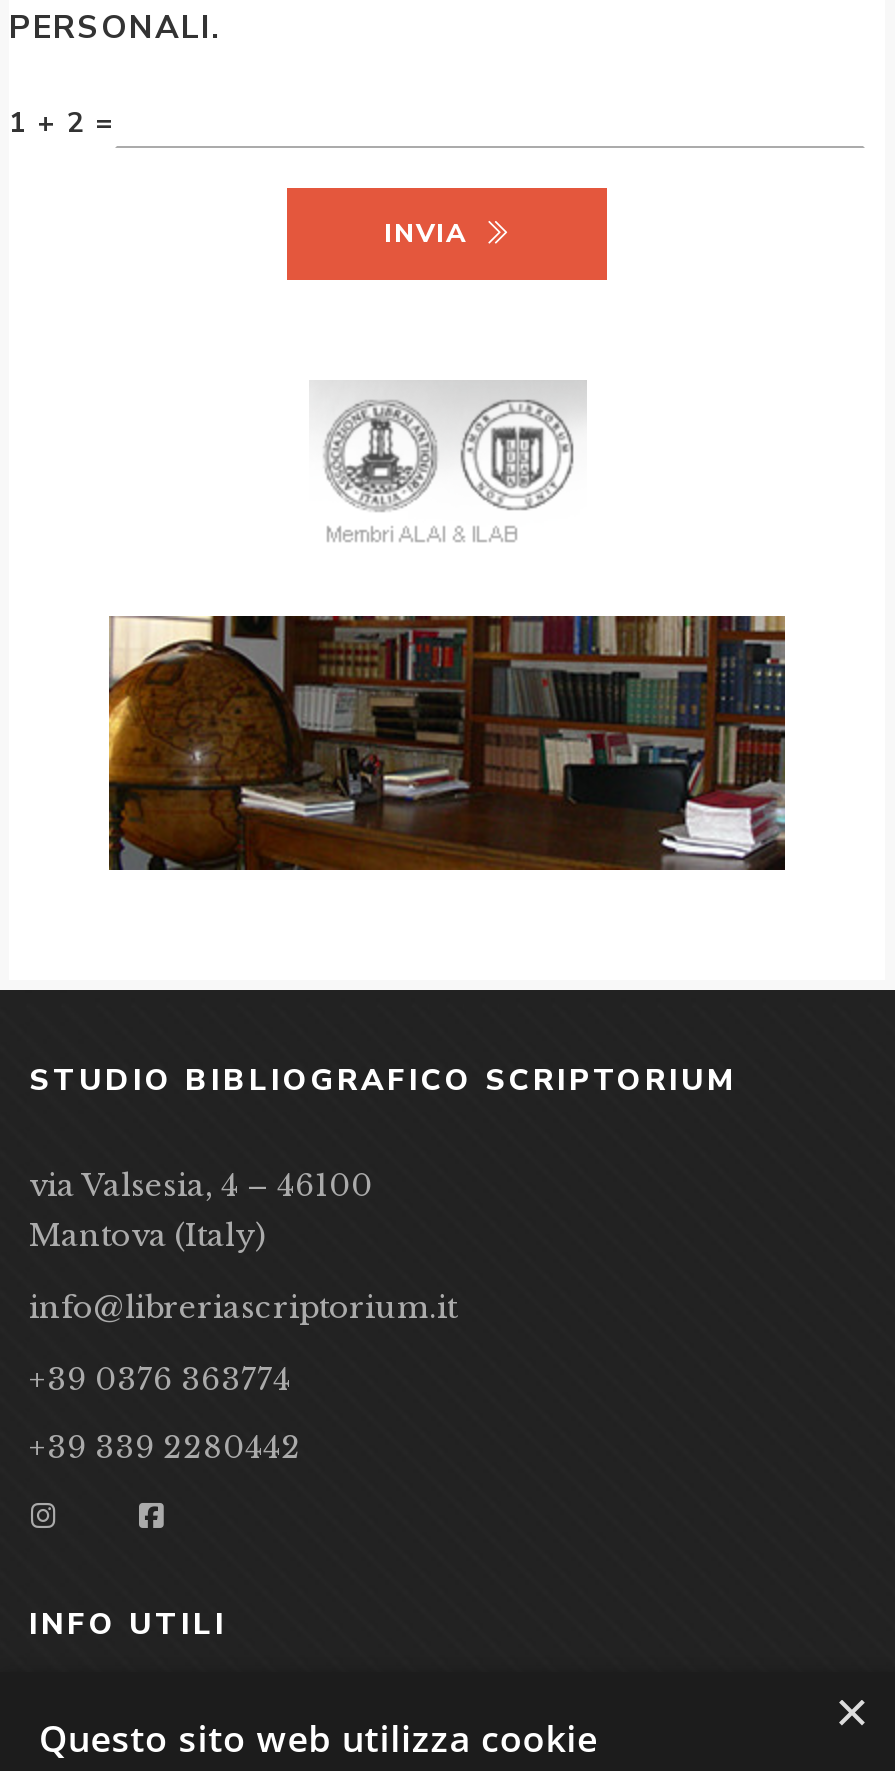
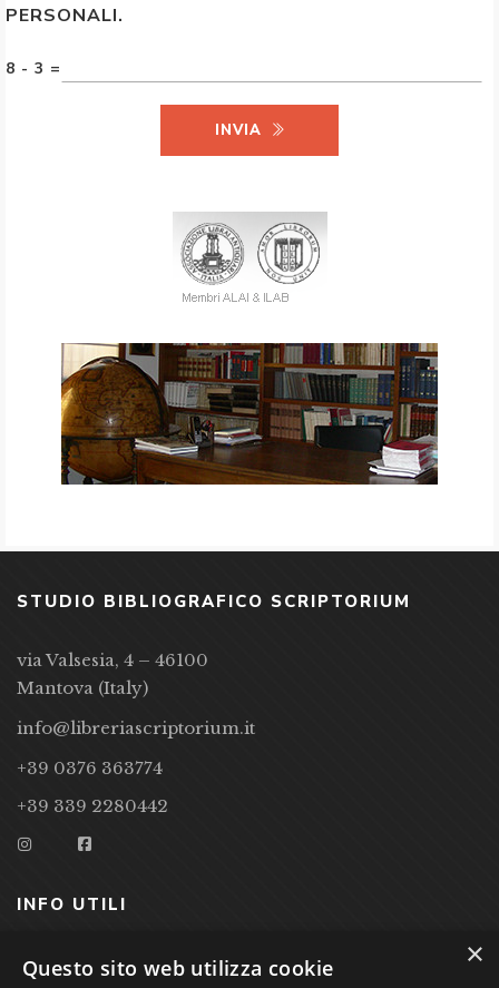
[9,103,115,141] 1 + 2 = -> [6,57,61,79] 8 - 3 =

